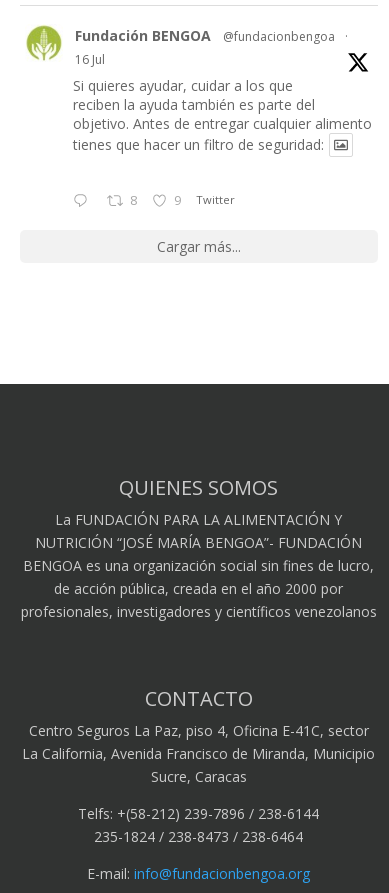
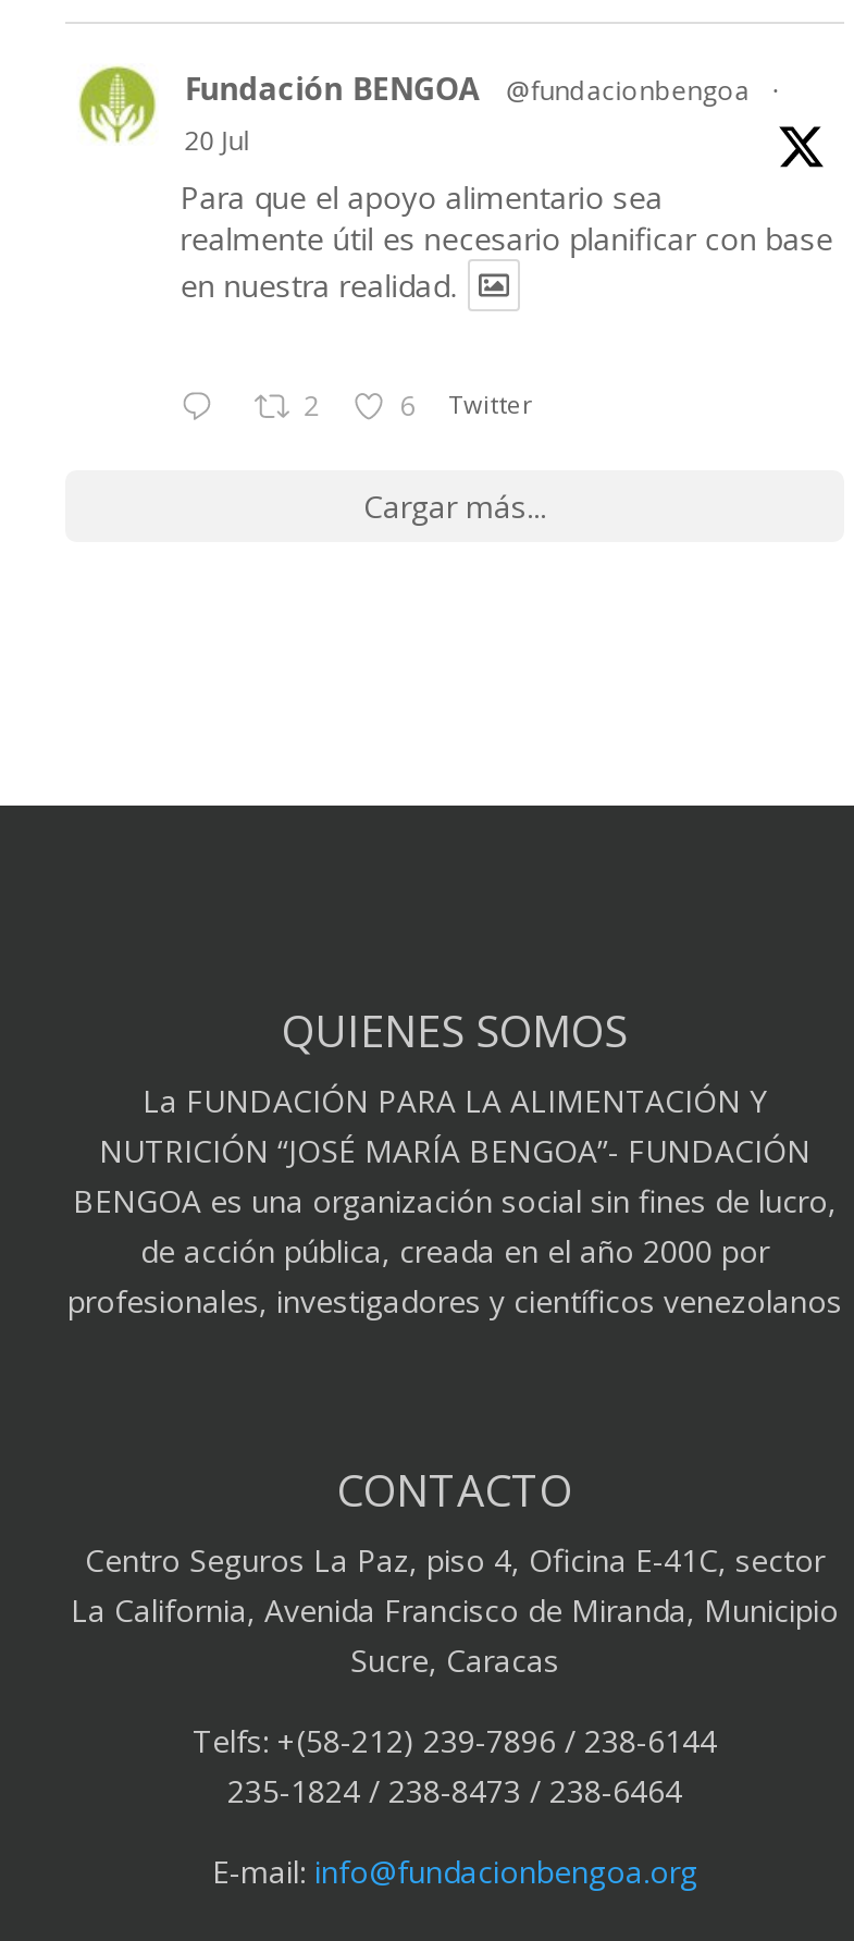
[73,51,372,154] 16 Jul | Si quieres ayudar, cuidar a los que | reciben la ayuda también es parte del | objetivo. Antes de entregar cualquier alimento | tienes que hacer un filtro de seguridad: -> [180,122,833,306] 20 Jul | Para que el apoyo alimentario sea | realmente útil es necesario planificar con base | en nuestra realidad.
[130,192,181,209] 8 | 9 -> [304,388,416,425] 2 | 6

